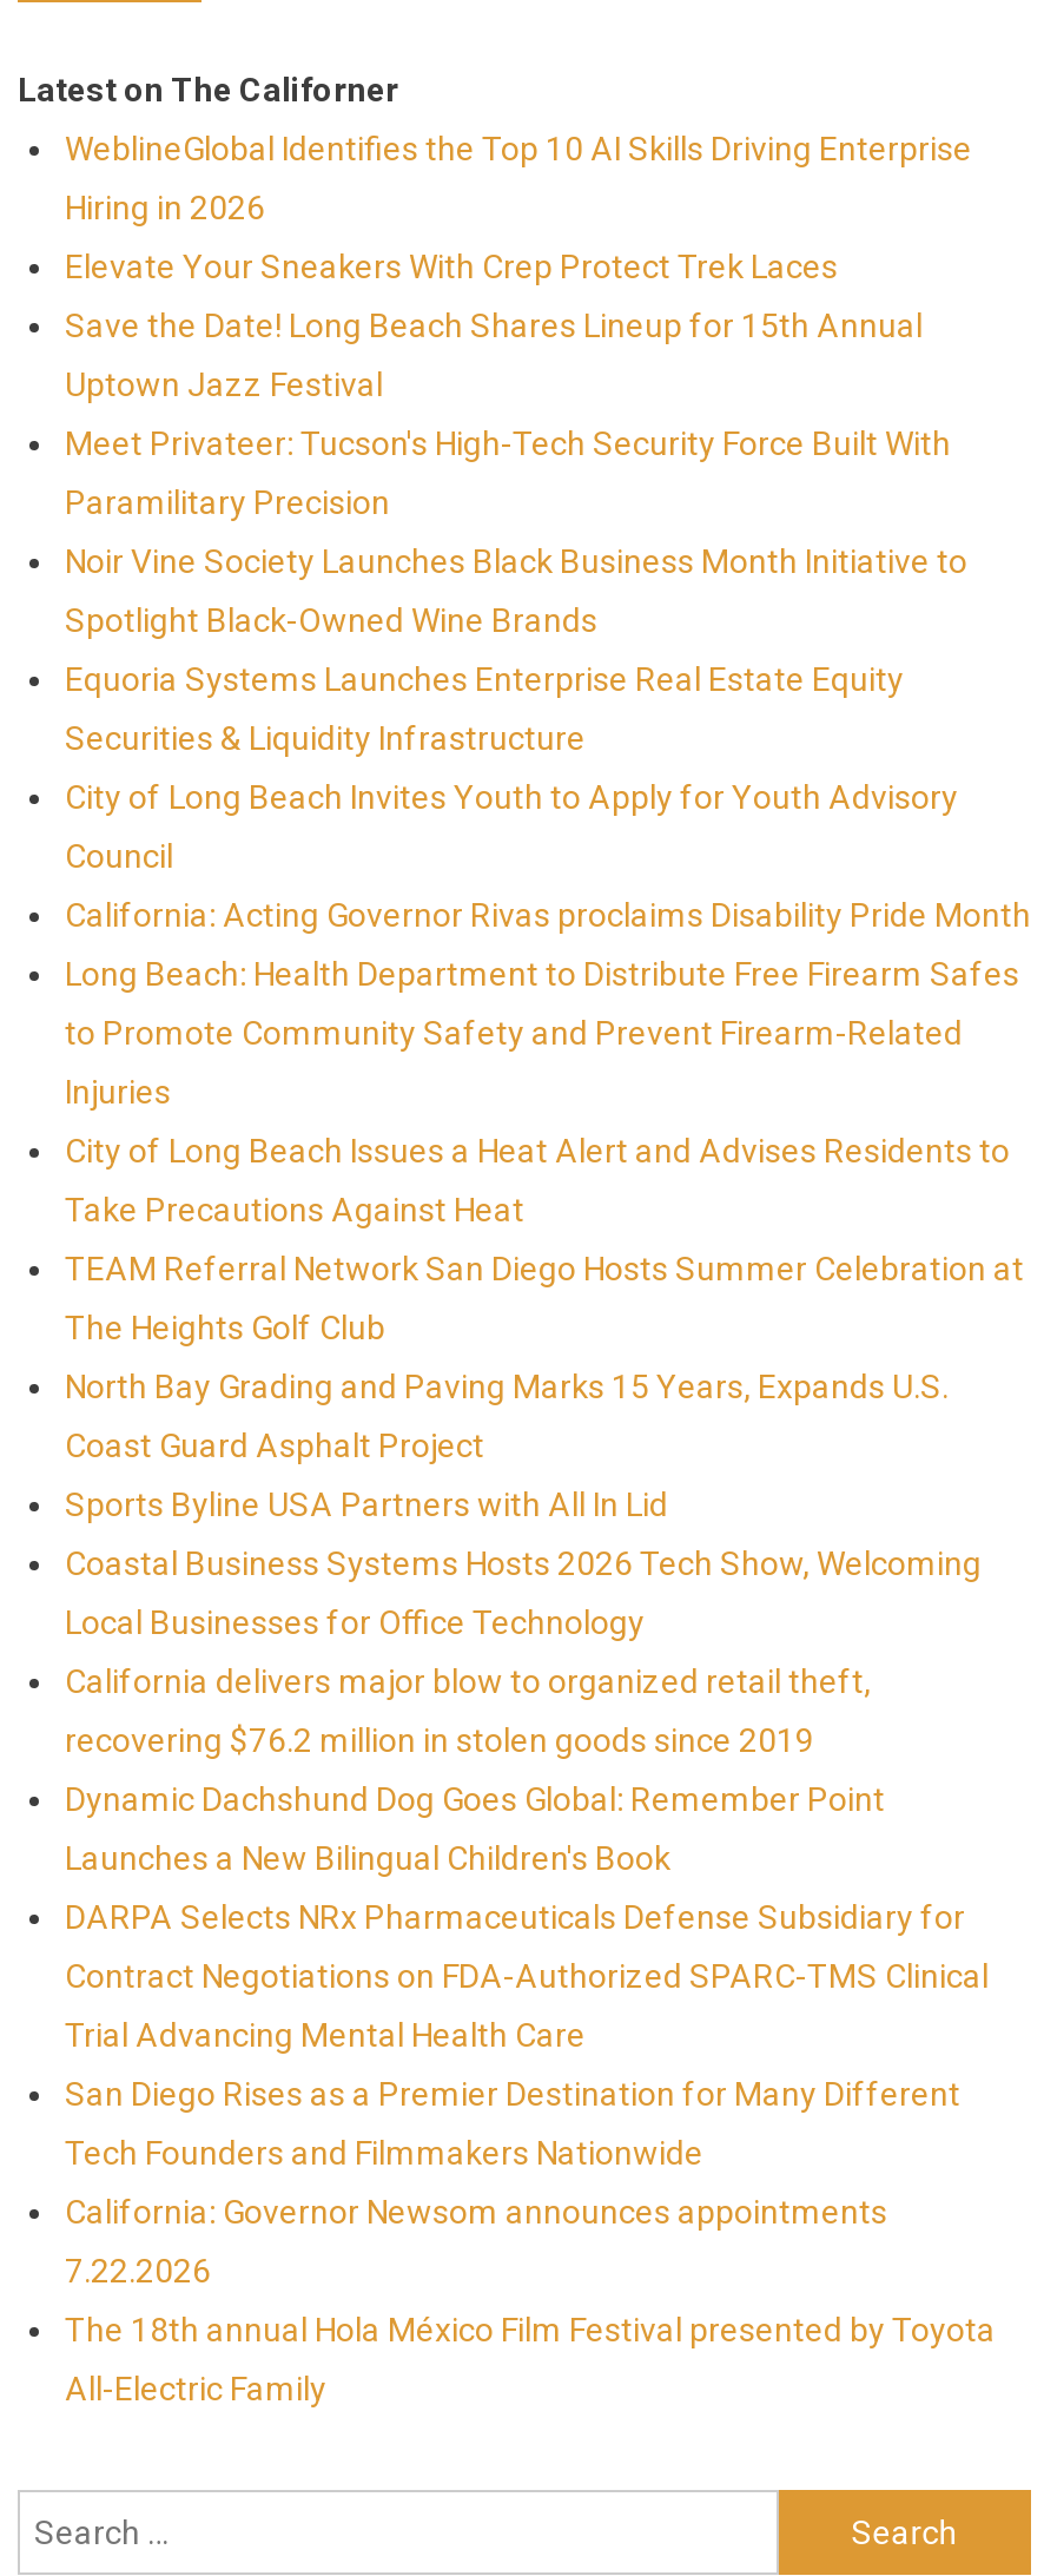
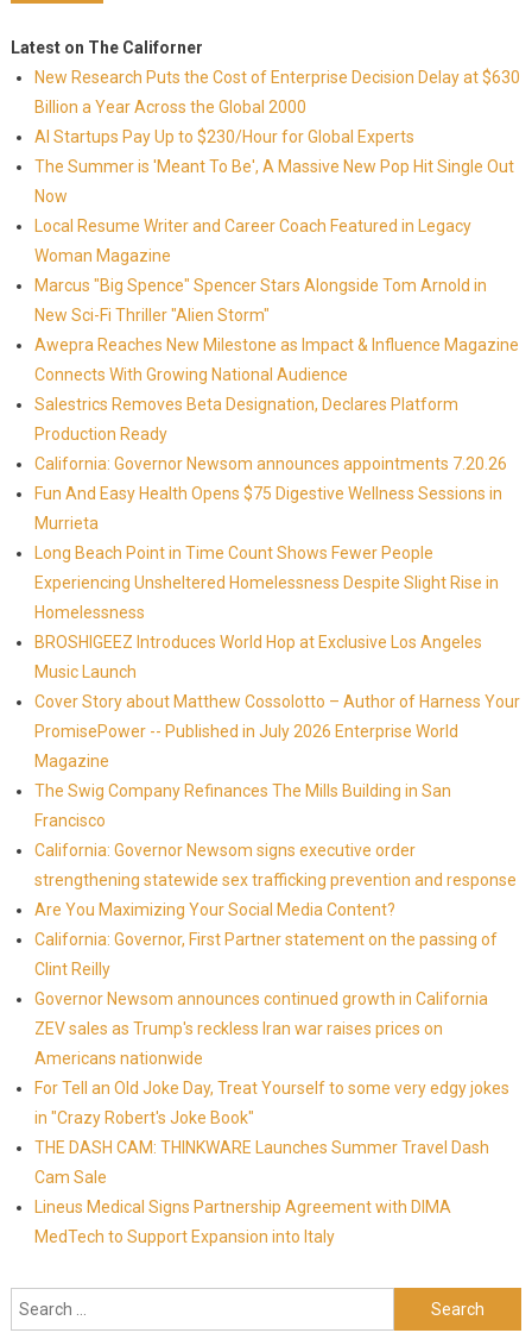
[65,130,1031,2407] WeblineGlobal Identifies the Top 10 AI Skills Driving Enterprise | Hiring in 2026 | Elevate Your Sneakers With Crep Protect Trek Laces | Save the Date! Long Beach Shares Lineup for 15th Annual | Uptown Jazz Festival | Meet Privateer: Tucson's High-Tech Security Force Built With | Paramilitary Precision | Noir Vine Society Launches Black Business Month Initiative to | Spotlight Black-Owned Wine Brands | Equoria Systems Launches Enterprise Real Estate Equity | Securities & Liquidity Infrastructure | City of Long Beach Invites Youth to Apply for Youth Advisory | Council | California: Acting Governor Rivas proclaims Disability Pride Month | Long Beach: Health Department to Distribute Free Firearm Safes | to Promote Community Safety and Prevent Firearm-Related | Injuries | City of Long Beach Issues a Heat Alert and Advises Residents to | Take Precautions Against Heat | TEAM Referral Network San Diego Hosts Summer Celebration at | The Heights Golf Club | North Bay Grading and Paving Marks 15 Years, Expands U.S. | Coast Guard Asphalt Project | Sports Byline USA Partners with All In Lid | Coastal Business Systems Hosts 2026 Tech Show, Welcoming | Local Businesses for Office Technology | California delivers major blow to organized retail theft, | recovering $76.2 million in stolen goods since 2019 | Dynamic Dachshund Dog Goes Global: Remember Point | Launches a New Bilingual Children's Book | DARPA Selects NRx Pharmaceuticals Defense Subsidiary for | Contract Negotiations on FDA-Authorized SPARC-TMS Clinical | Trial Advancing Mental Health Care | San Diego Rises as a Premier Destination for Many Different | Tech Founders and Filmmakers Nationwide | California: Governor Newsom announces appointments | 7.22.2026 | The 18th annual Hola México Film Festival presented by Toyota | All-Electric Family -> [34,68,520,1246] New Research Puts the Cost of Enterprise Decision Delay at $630 | Billion a Year Across the Global 2000 | AI Startups Pay Up to $230/Hour for Global Experts | The Summer is 'Meant To Be', A Massive New Pop Hit Single Out | Now | Local Resume Writer and Career Coach Featured in Legacy | Woman Magazine | Marcus "Big Spence" Spencer Stars Alongside Tom Arnold in | New Sci-Fi Thriller "Alien Storm" | Awepra Reaches New Milestone as Impact & Influence Magazine | Connects With Growing National Audience | Salestrics Removes Beta Designation, Declares Platform | Production Ready | California: Governor Newsom announces appointments 7.20.26 | Fun And Easy Health Opens $75 Digestive Wellness Sessions in | Murrieta | Long Beach Point in Time Count Shows Fewer People | Experiencing Unsheltered Homelessness Despite Slight Rise in | Homelessness | BROSHIGEEZ Introduces World Hop at Exclusive Los Angeles | Music Launch | Cover Story about Matthew Cossolotto – Author of Harness Your | PromisePower -- Published in July 2026 Enterprise World | Magazine | The Swig Company Refinances The Mills Building in San | Francisco | California: Governor Newsom signs executive order | strengthening statewide sex trafficking prevention and response | Are You Maximizing Your Social Media Content? | California: Governor, First Partner statement on the passing of | Clint Reilly | Governor Newsom announces continued growth in California | ZEV sales as Trump's reckless Iran war raises prices on | Americans nationwide | For Tell an Old Joke Day, Treat Yourself to some very edgy jokes | in "Crazy Robert's Joke Book" | THE DASH CAM: THINKWARE Launches Summer Travel Dash | Cam Sale | Lineus Medical Signs Partnership Agreement with DIMA | MedTech to Support Expansion into Italy

